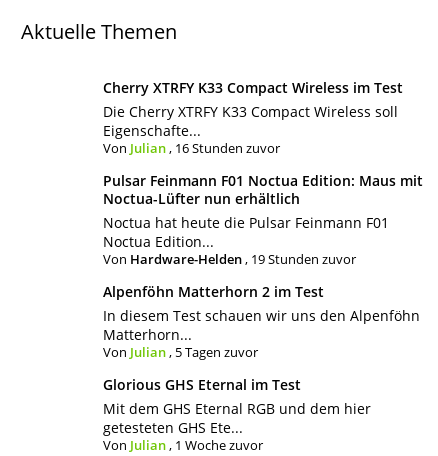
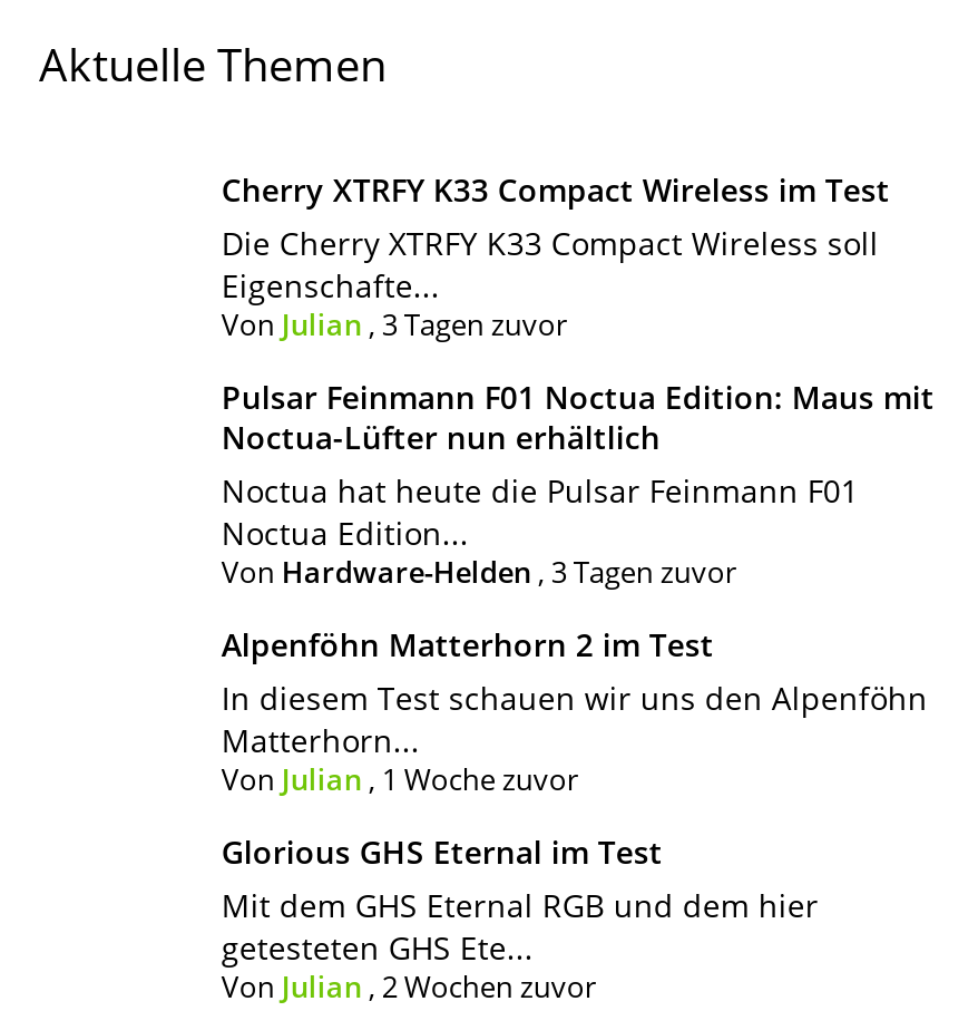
[103,139,280,157] Von Julian, 16 Stunden zuvor -> [221,304,567,344] Von Julian, 3 Tagen zuvor
[103,250,356,268] Von Hardware-Helden, 19 Stunden zuvor -> [221,552,736,592] Von Hardware-Helden, 3 Tagen zuvor
[103,343,258,361] Von Julian, 5 Tagen zuvor -> none
moved [103,436,263,454] -> [221,759,578,799]: Von Julian, 1 Woche zuvor
none -> [221,966,595,1007] Von Julian, 2 Wochen zuvor

